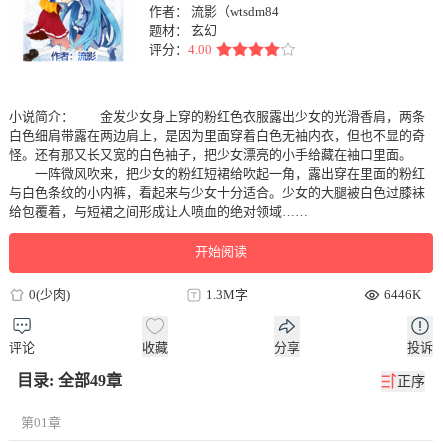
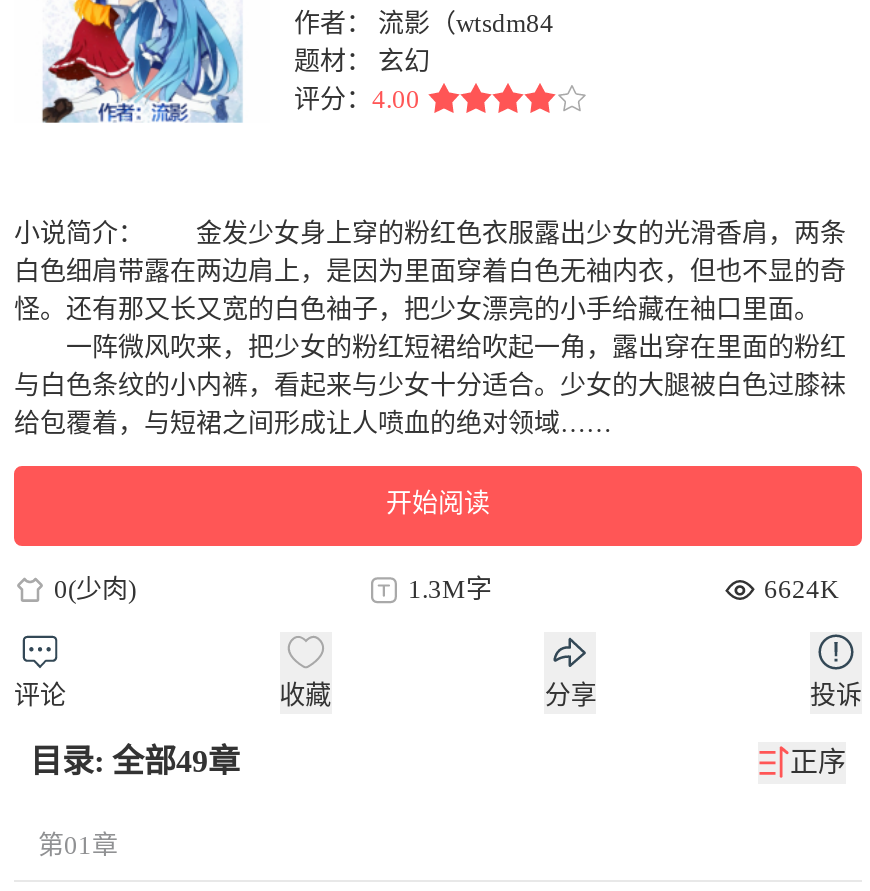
[384,287,421,302] 6446K -> [764,574,838,604] 6624K

